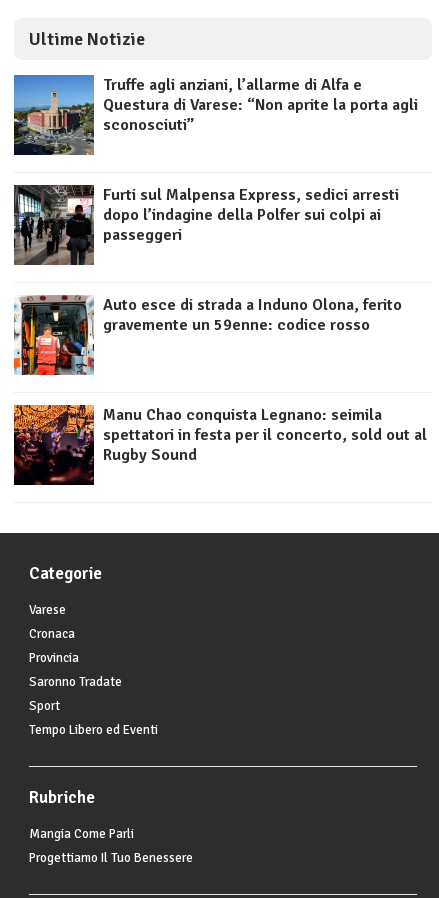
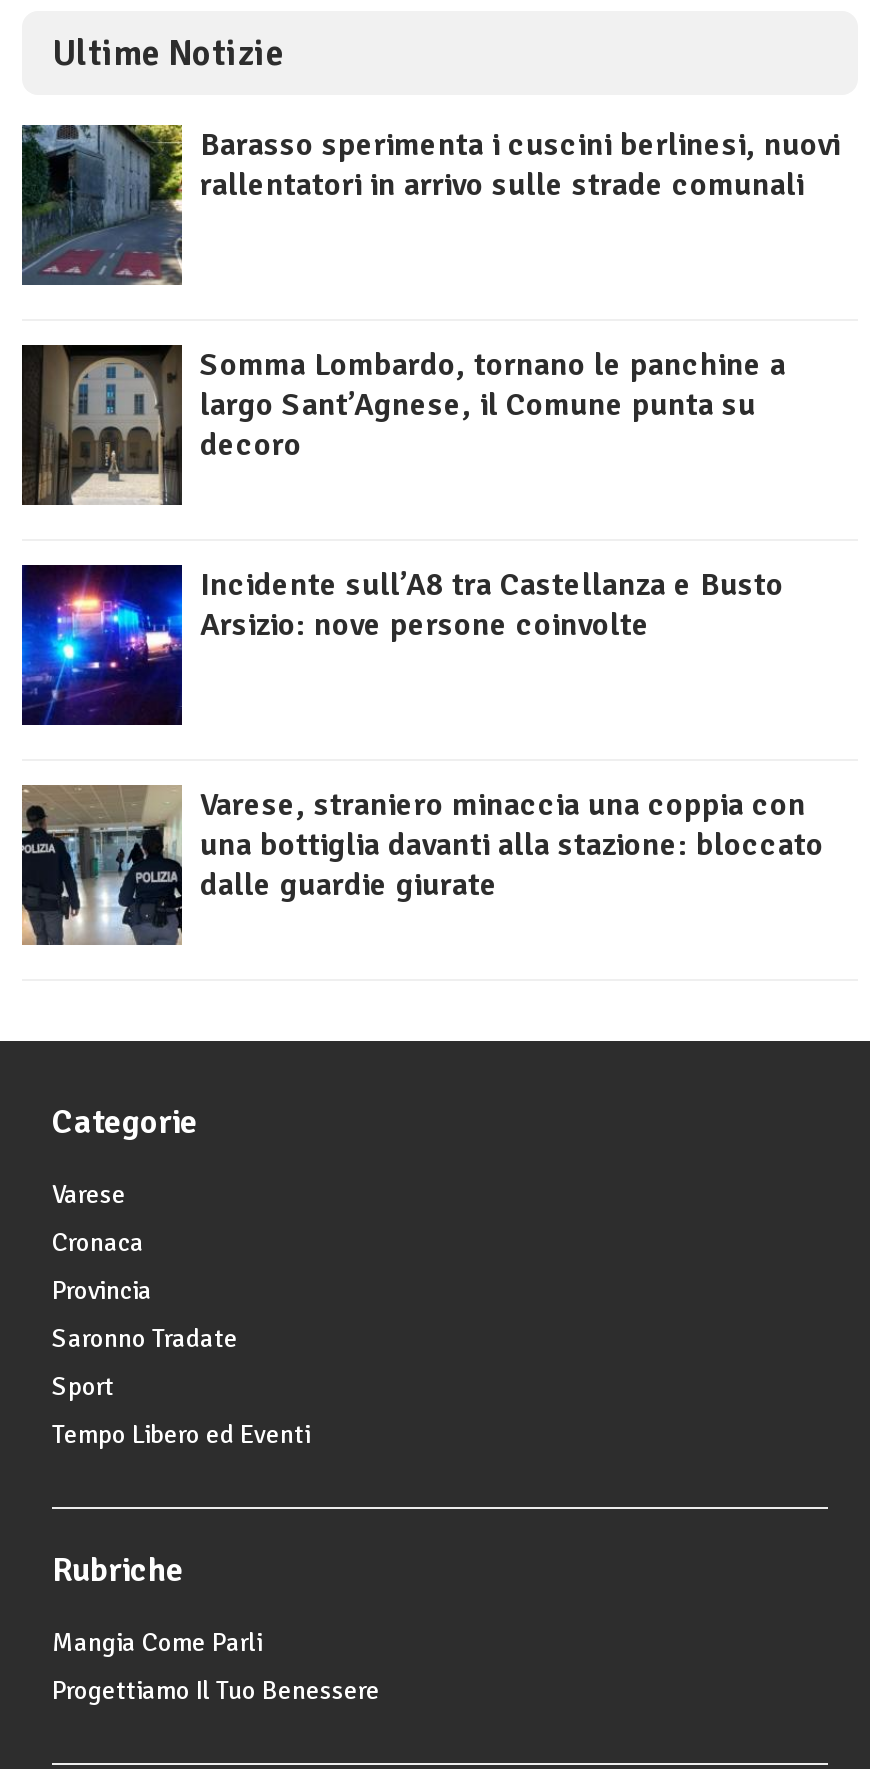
[13,74,418,155] [image] | Truffe agli anziani, l’allarme di Alfa e | Questura di Varese: “Non aprite la porta agli | sconosciuti” -> [20,123,842,285] [image] | Barasso sperimenta i cuscini berlinesi, nuovi | rallentatori in arrivo sulle strade comunali
[14,184,399,266] [image] | Furti sul Malpensa Express, sedici arresti | dopo l’indagine della Polfer sui colpi ai | passeggeri -> [20,345,786,505] [image] | Somma Lombardo, tornano le panchine a | largo Sant’Agnese, il Comune punta su | decoro
[13,294,402,376] [image] | Auto esce di strada a Induno Olona, ferito | gravemente un 59enne: codice rosso -> [20,563,784,727] [image] | Incidente sull’A8 tra Castellanza e Busto | Arsizio: nove persone coinvolte
[13,404,427,485] [image] | Manu Chao conquista Legnano: seimila | spettatori in festa per il concerto, sold out al | Rugby Sound -> [20,783,824,947] [image] | Varese, straniero minaccia una coppia con | una bottiglia davanti alla stazione: bloccato | dalle guardie giurate

